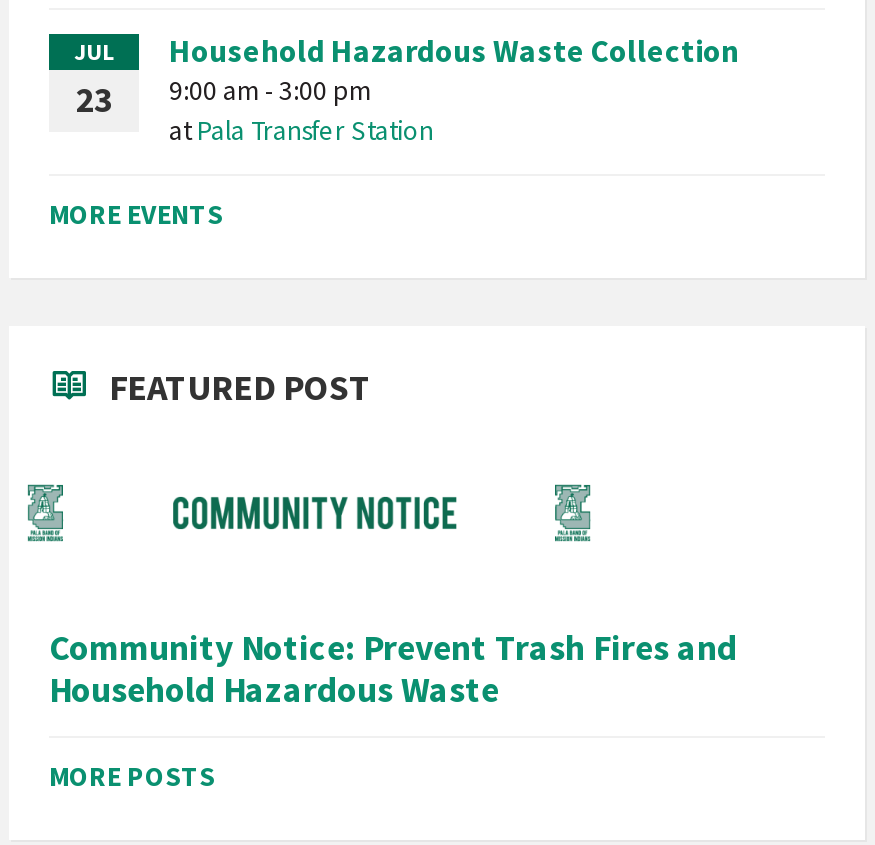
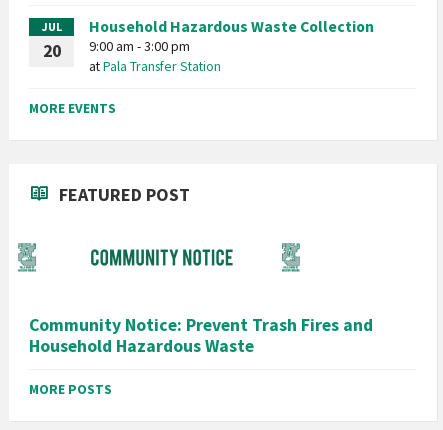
[76,73,371,123] 23 9:00 am - 3:00 pm -> [42,37,190,62] 20 9:00 am - 3:00 pm

